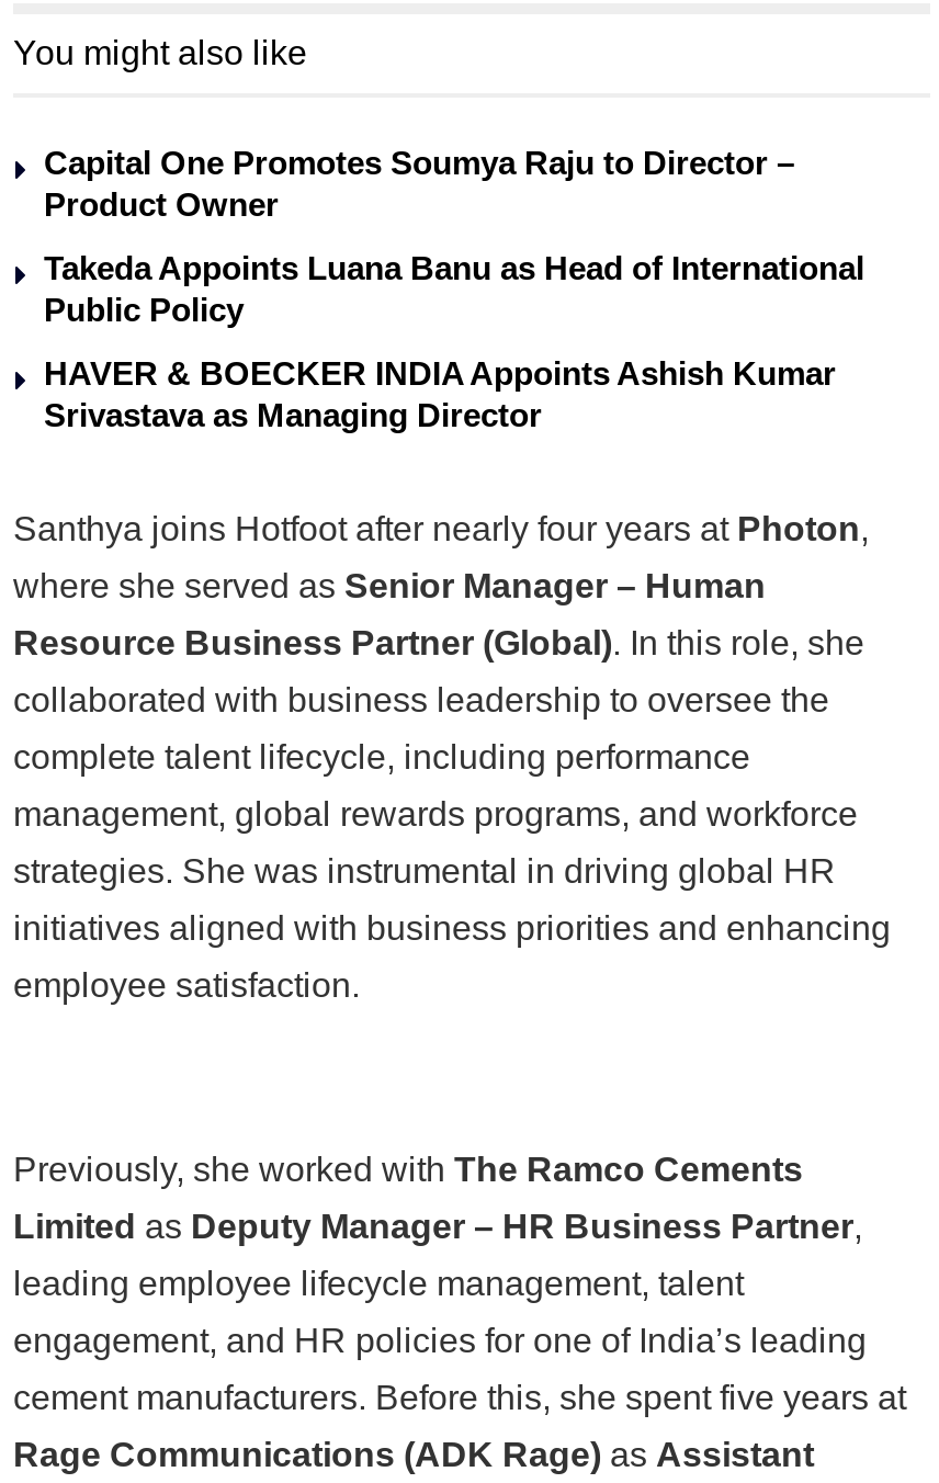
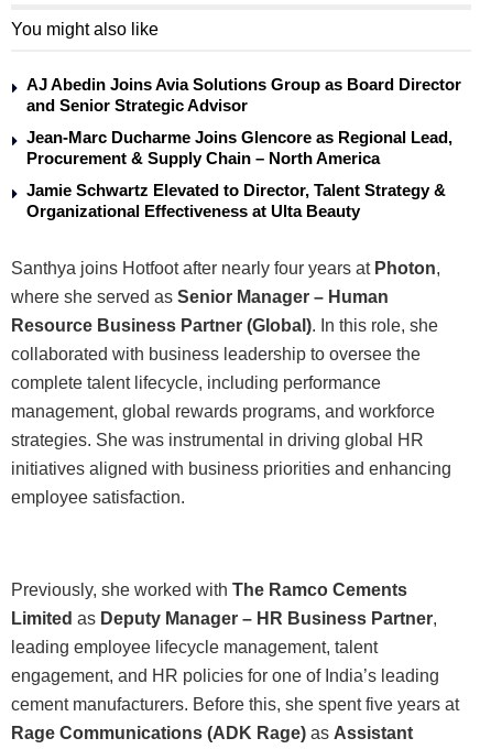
[44,143,794,222] Capital One Promotes Soumya Raju to Director – | Product Owner -> [26,75,461,114] AJ Abedin Joins Avia Solutions Group as Board Director | and Senior Strategic Advisor
[44,249,864,328] Takeda Appoints Luana Banu as Head of International | Public Policy -> [26,128,452,167] Jean-Marc Ducharme Joins Glencore as Regional Lead, | Procurement & Supply Chain – North America
[44,354,836,433] HAVER & BOECKER INDIA Appoints Ashish Kumar | Srivastava as Managing Director -> [26,180,446,220] Jamie Schwartz Elevated to Director, Talent Strategy & | Organizational Effectiveness at Ulta Beauty

